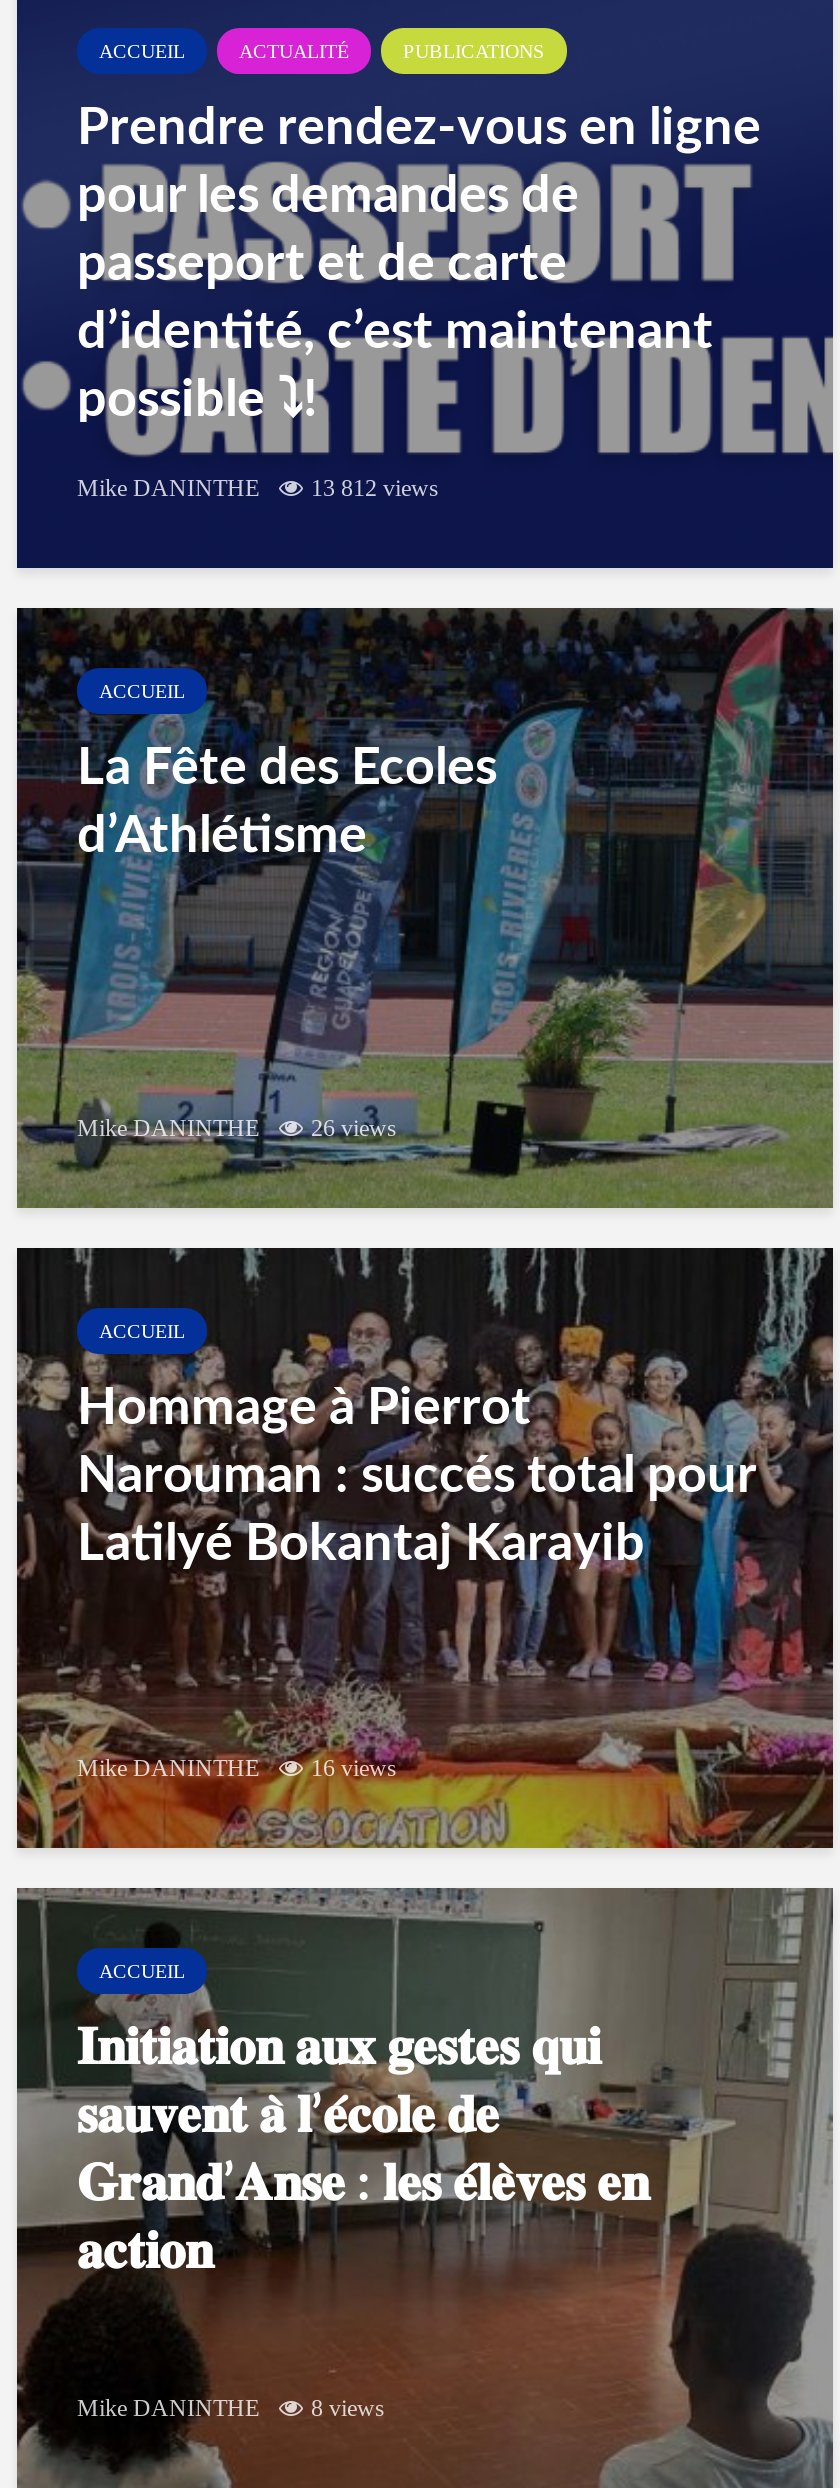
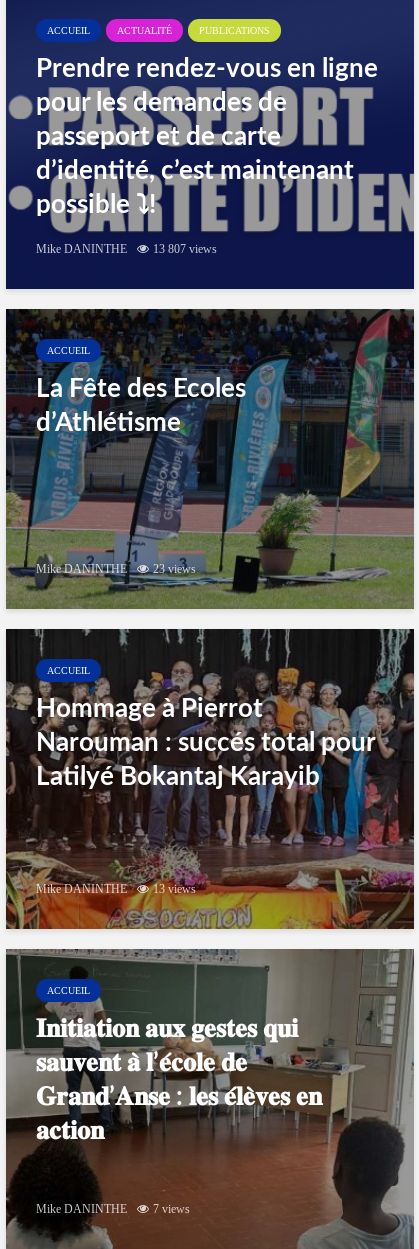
[77,475,439,503] Mike DANINTHE 13 812 views -> [36,242,217,256] Mike DANINTHE 13 807 views
[77,1115,397,1143] Mike DANINTHE 26 views -> [36,562,196,576] Mike DANINTHE 23 views
[77,1755,397,1783] Mike DANINTHE 16 views -> [36,882,196,896] Mike DANINTHE 13 views
[77,2395,385,2423] Mike DANINTHE 8 views -> [36,1202,190,1216] Mike DANINTHE 7 views

